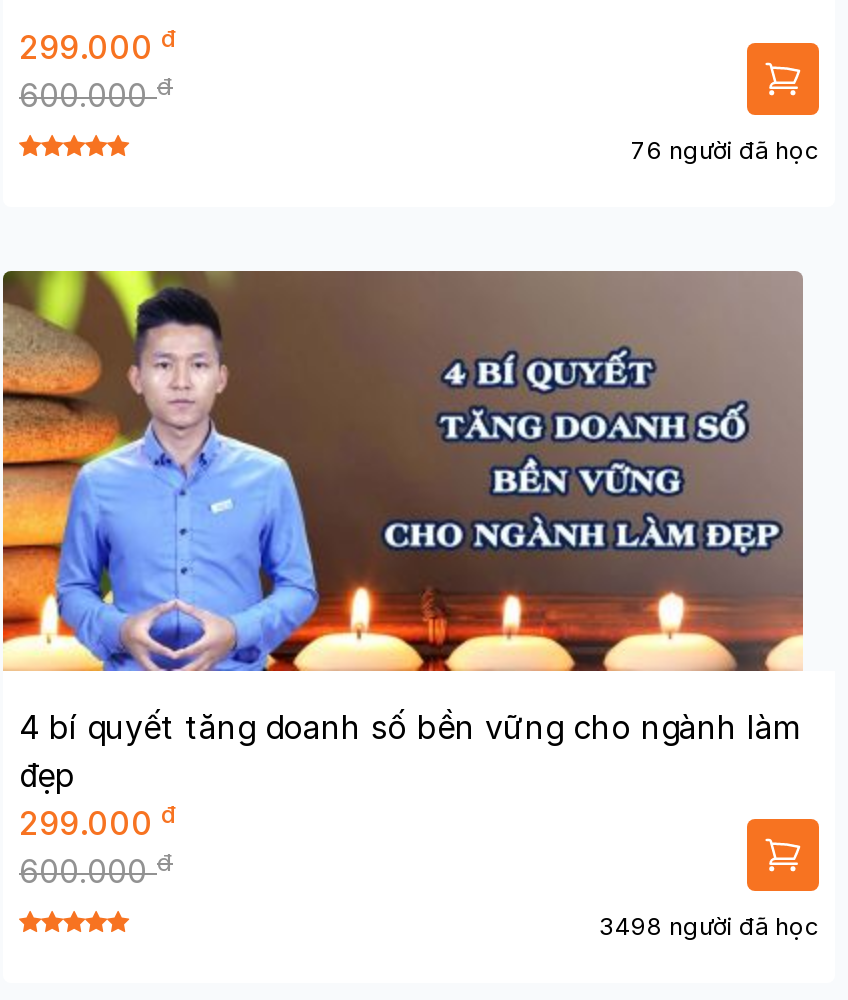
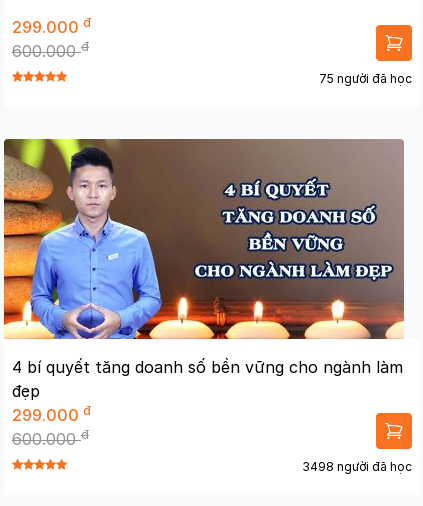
[631,135,819,165] 76 người đã học -> [319,71,412,86] 75 người đã học

